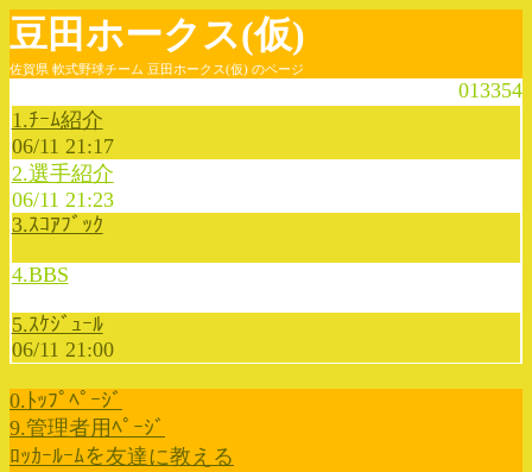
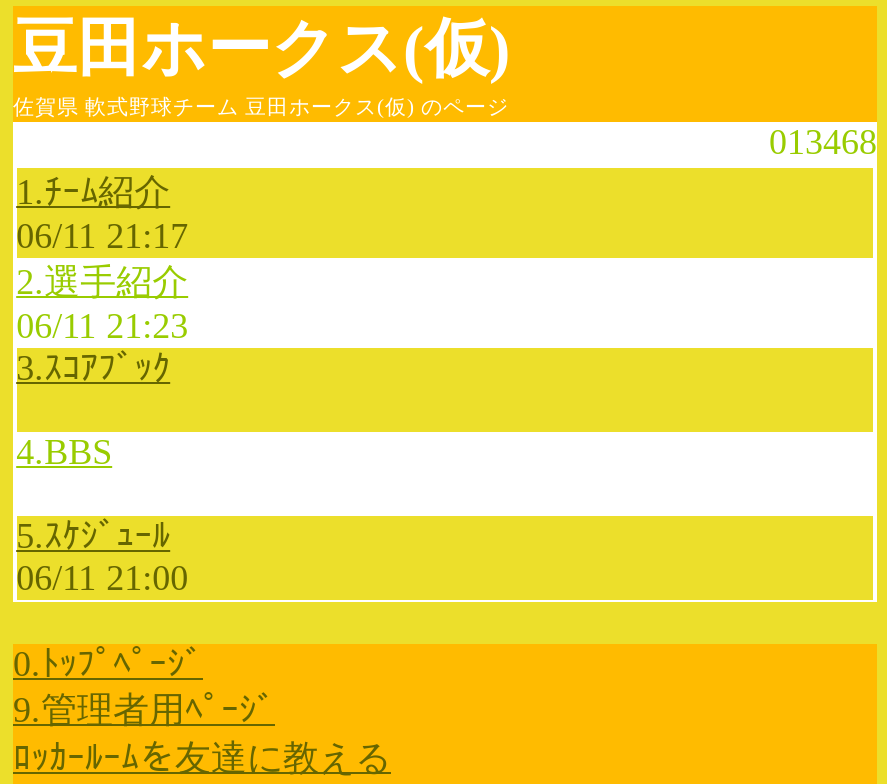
[458,78,522,102] 013354 -> [769,122,877,162] 013468

